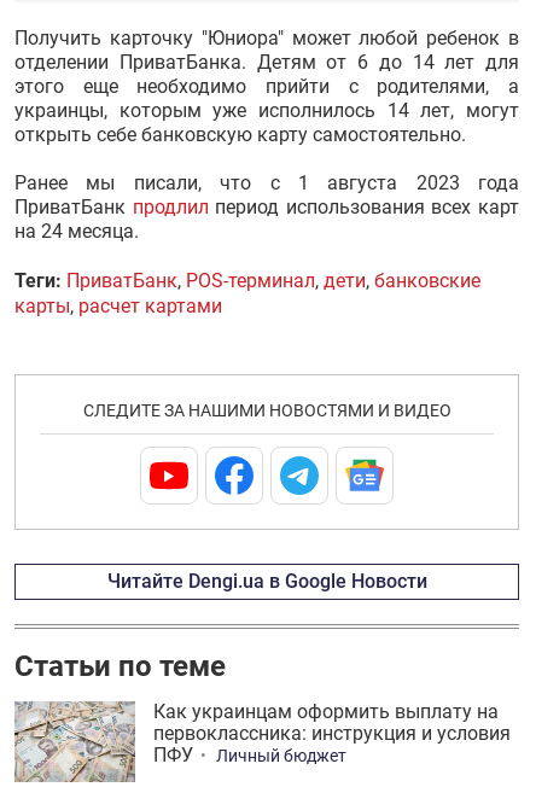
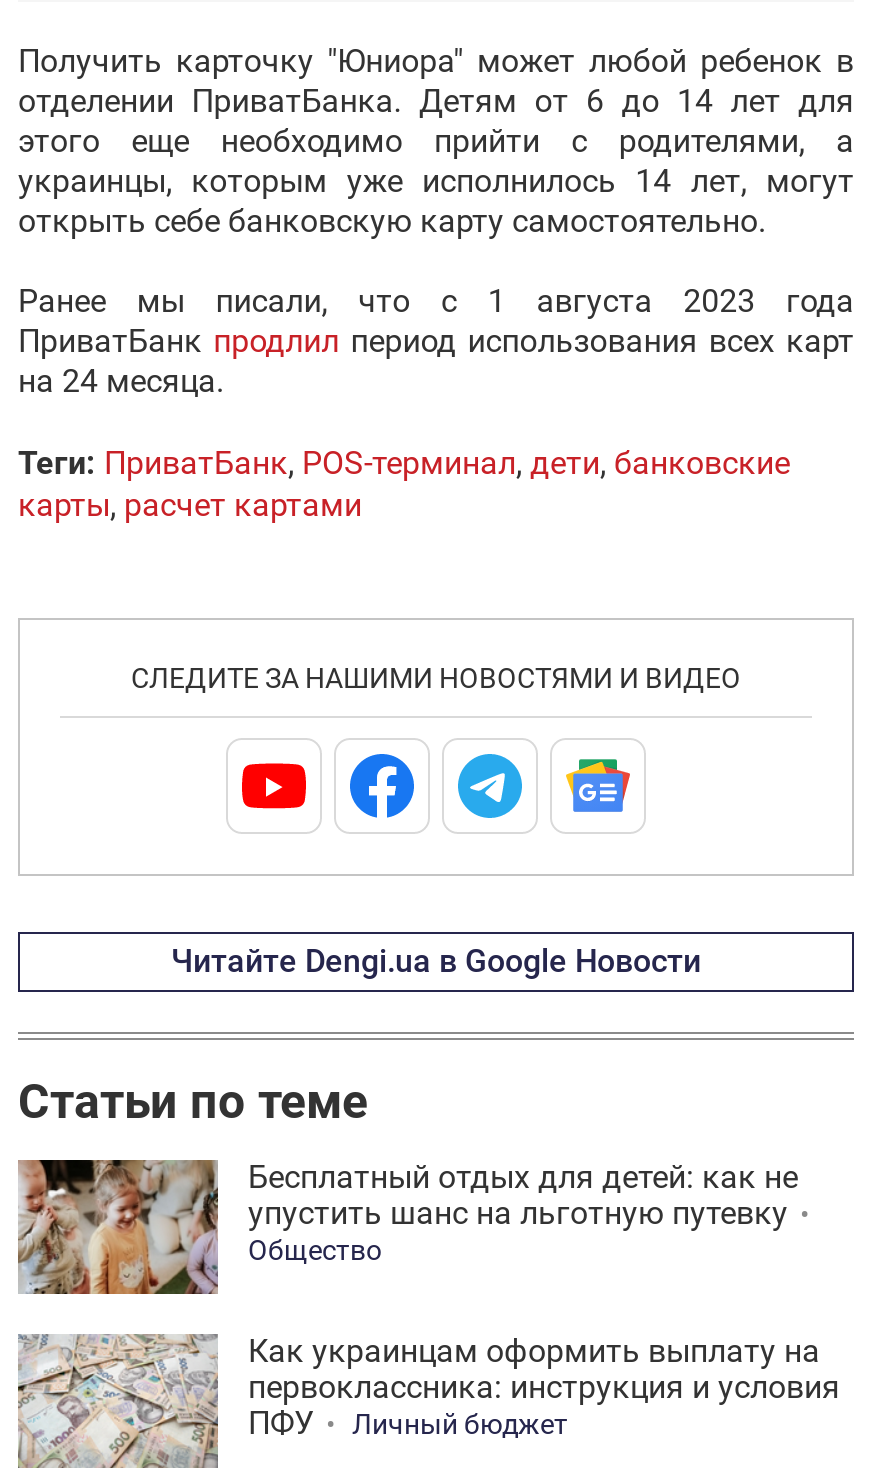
none -> [18,1158,798,1296] [image] | Бесплатный отдых для детей: как не | упустить шанс на льготную путевку | Общество

